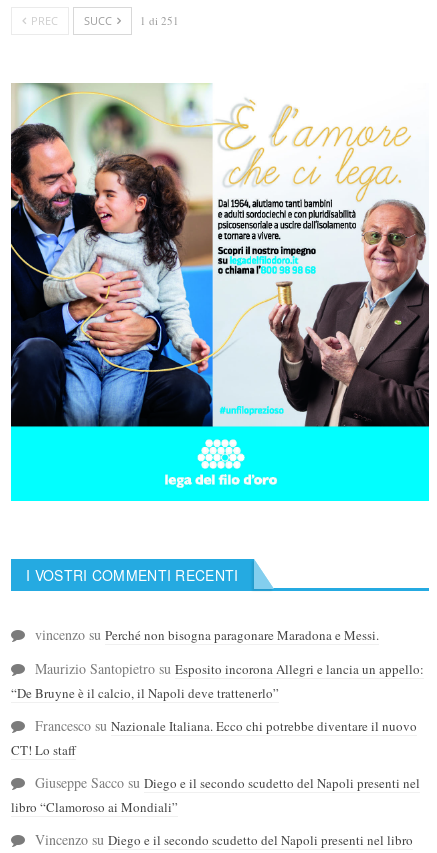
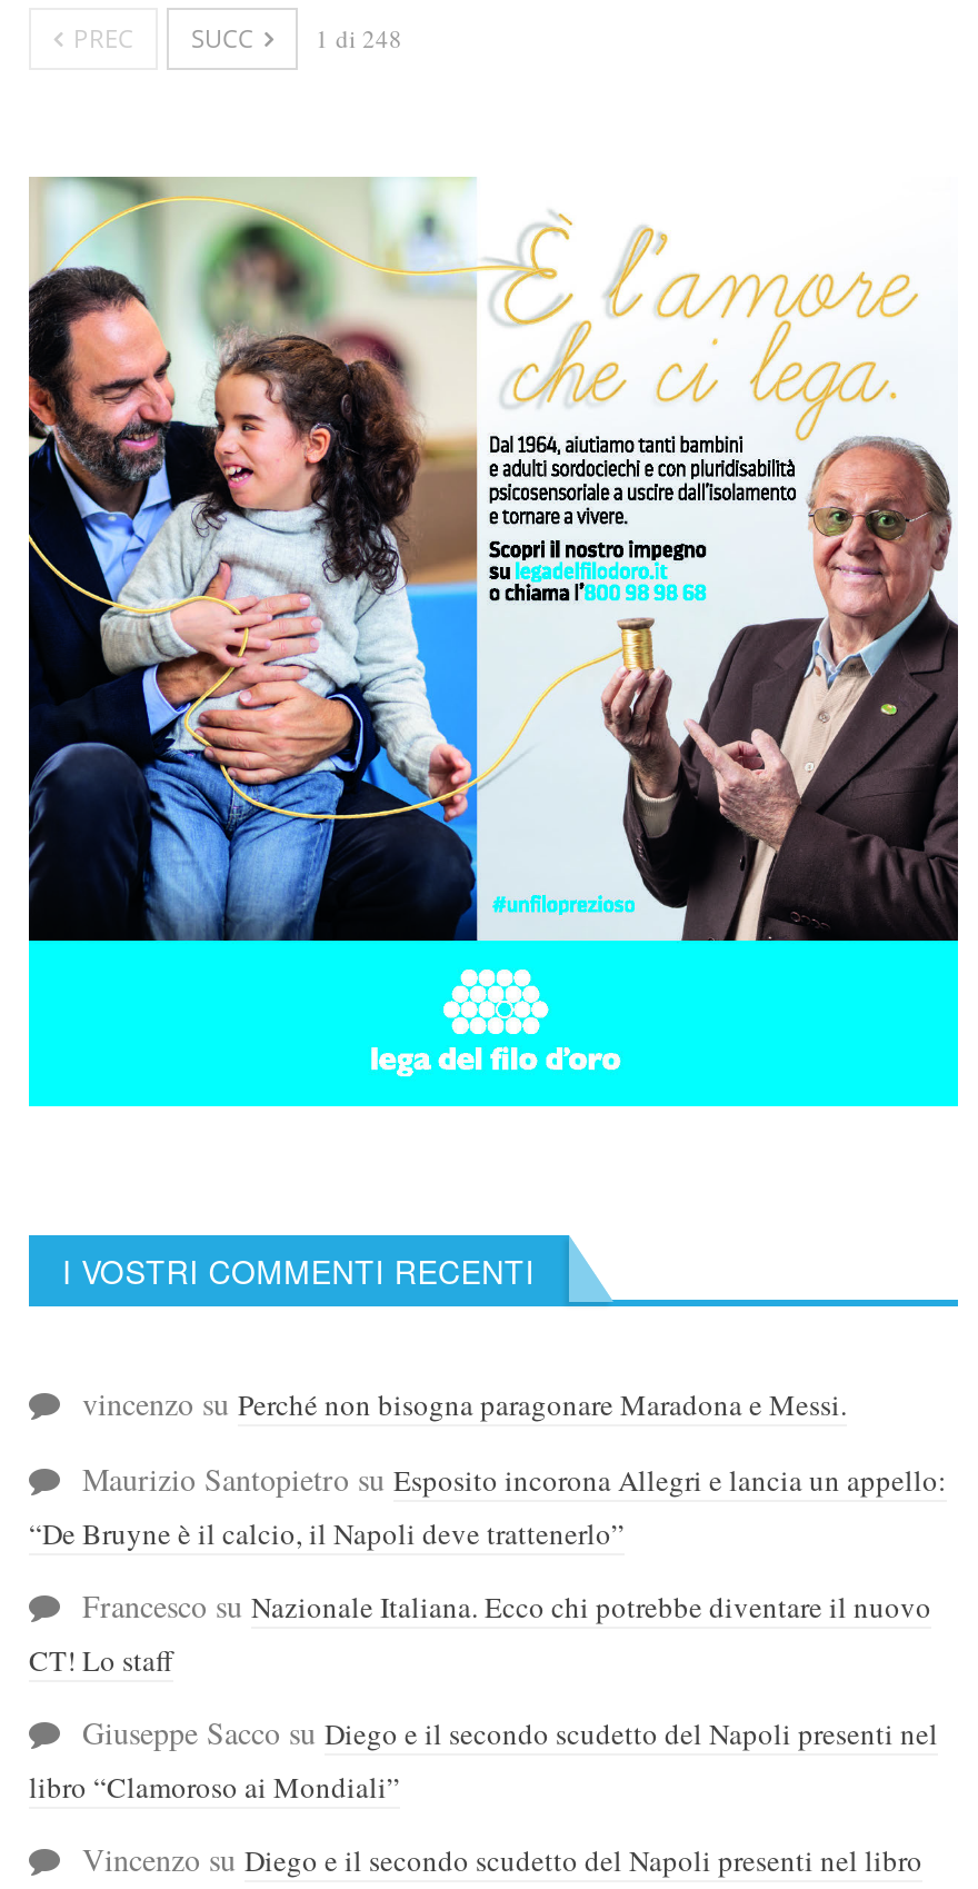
[28,13,179,28] PREC SUCC 1 di 251 -> [67,21,402,54] PREC SUCC 1 di 248

